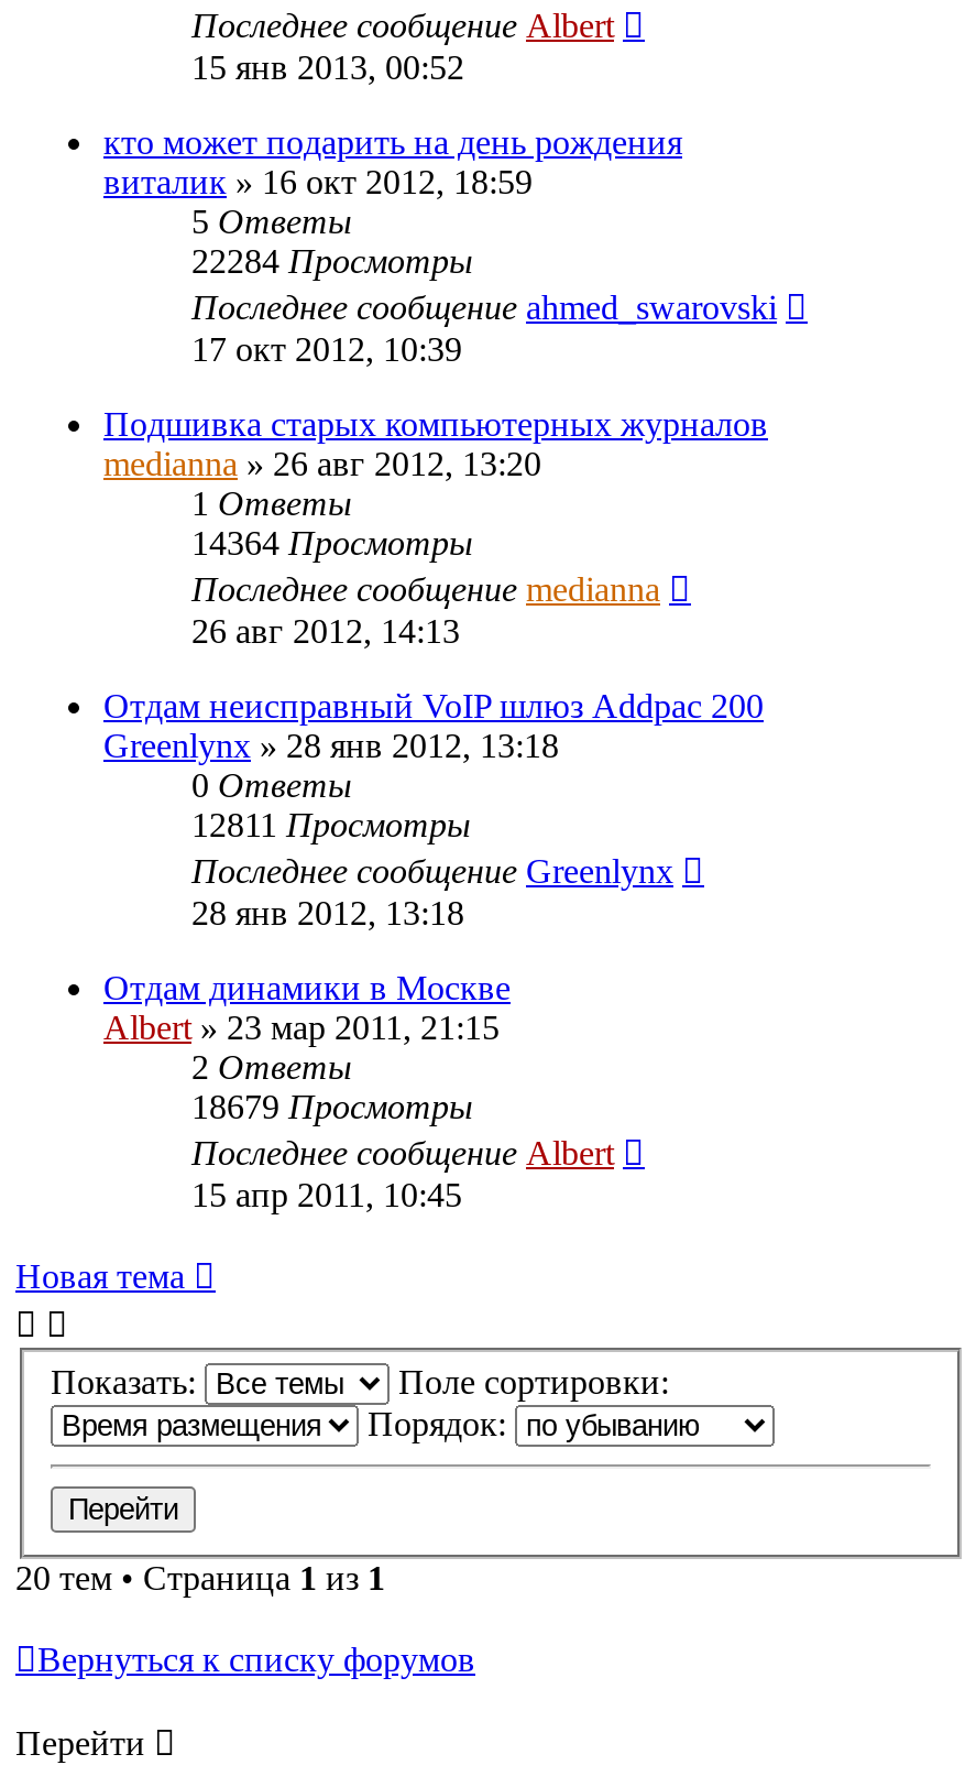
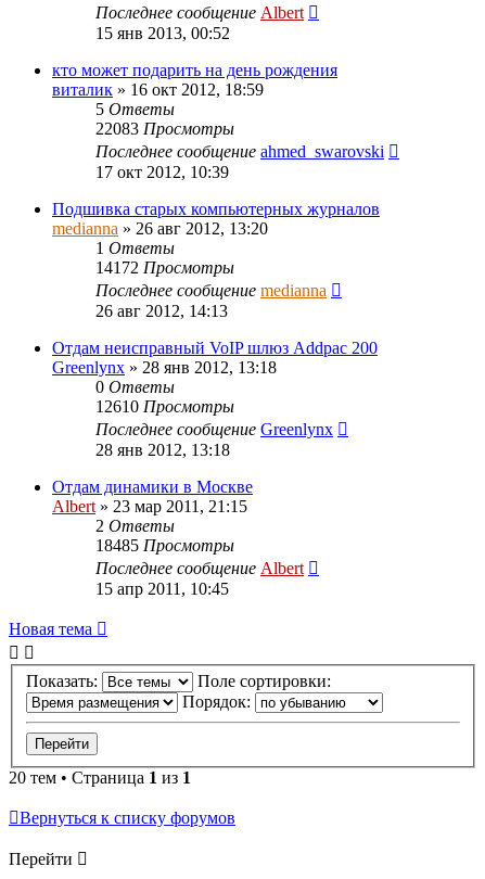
[191,242,473,279] 22284 Просмотры -> [95,119,234,138] 22083 Просмотры
[191,524,473,561] 14364 Просмотры -> [95,258,234,277] 14172 Просмотры
[191,806,471,843] 12811 Просмотры -> [95,397,234,416] 12610 Просмотры
[191,1088,473,1125] 18679 Просмотры -> [95,536,234,554] 18485 Просмотры

